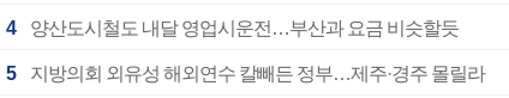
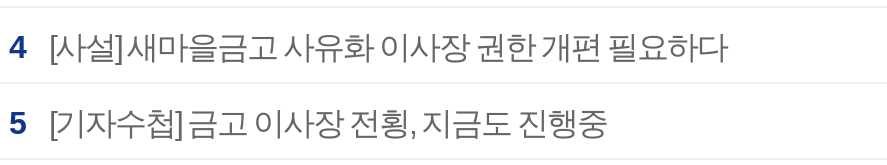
[30,18,459,38] 양산도시철도 내달 영업시운전…부산과 요금 비슷할듯 -> [49,30,727,64] [사설] 새마을금고 사유화 이사장 권한 개편 필요하다
[30,63,485,84] 지방의회 외유성 해외연수 칼빼든 정부…제주·경주 몰릴라 -> [49,106,607,140] [기자수첩] 금고 이사장 전횡, 지금도 진행중

